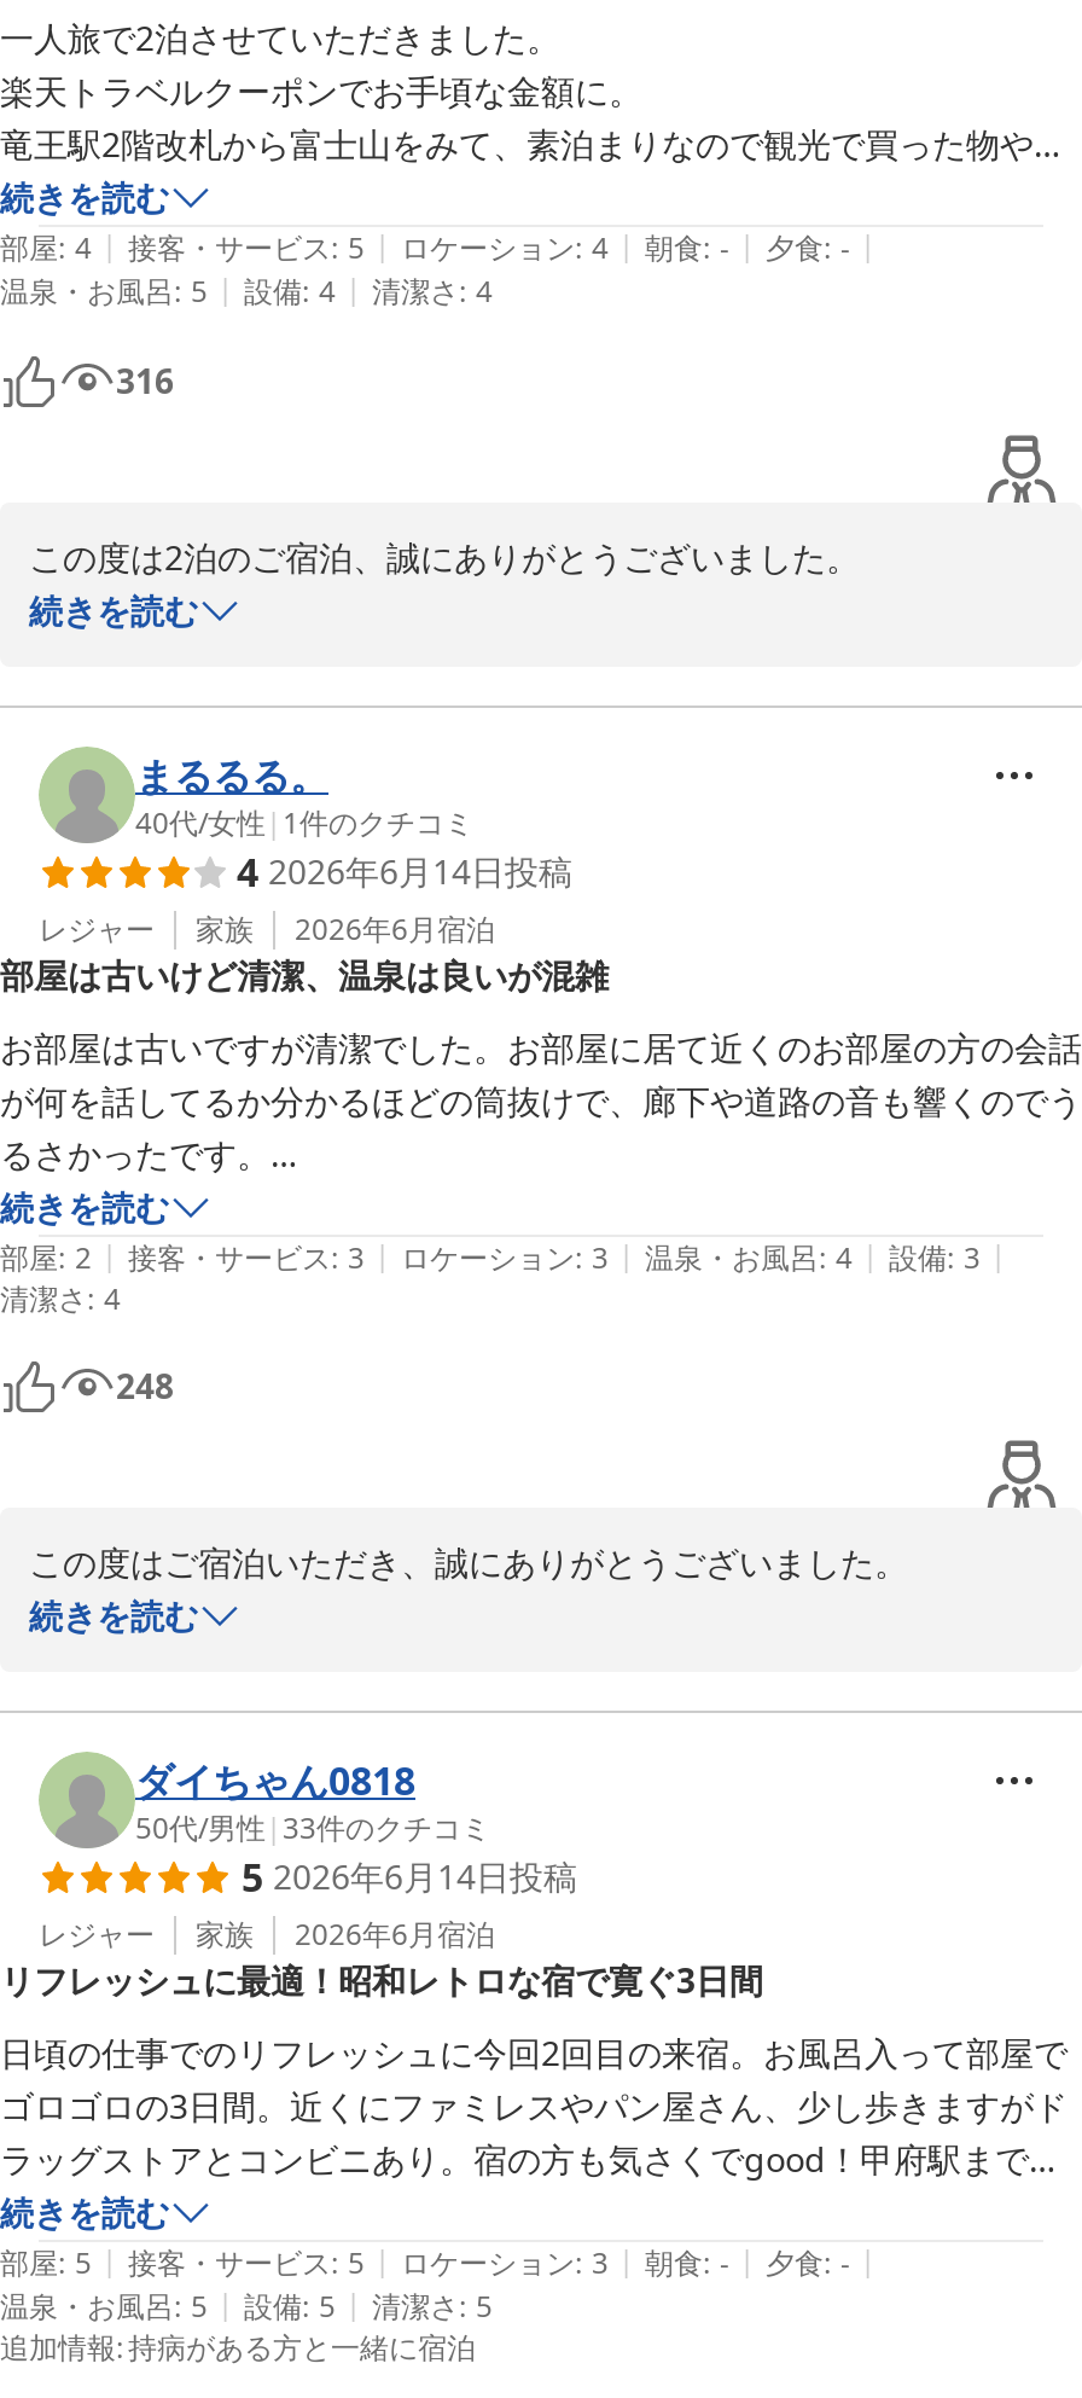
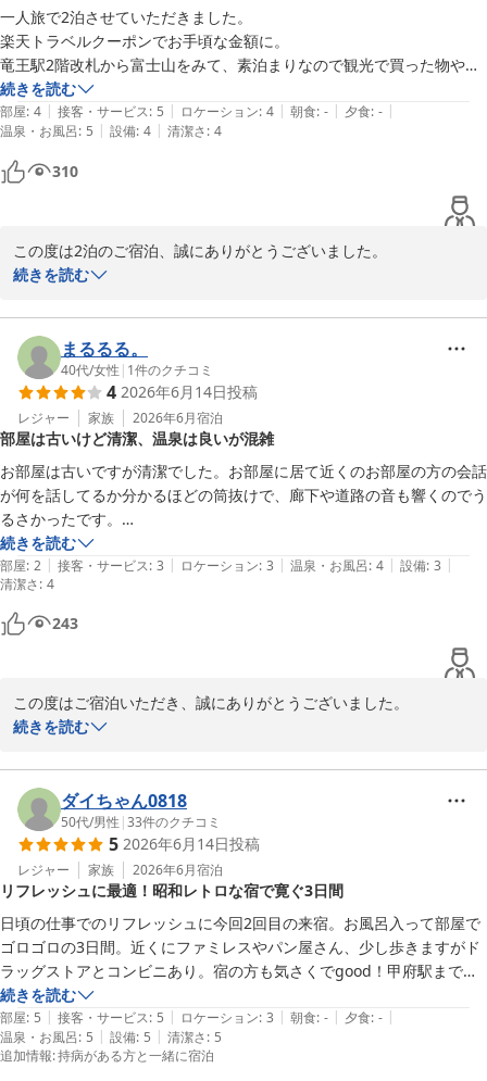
[116,358,174,403] 316 -> [52,161,78,181] 310
[116,1363,174,1409] 248 -> [52,613,78,633] 243

